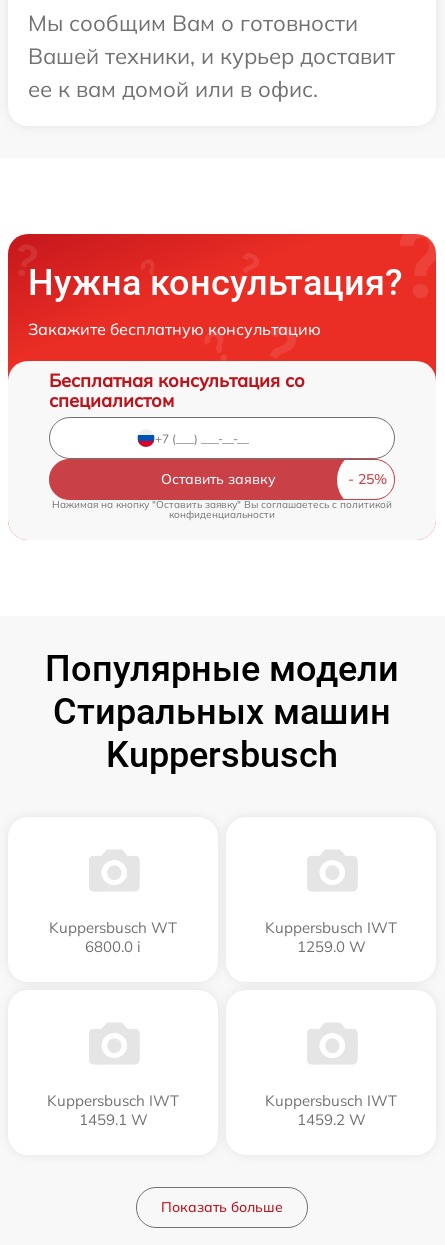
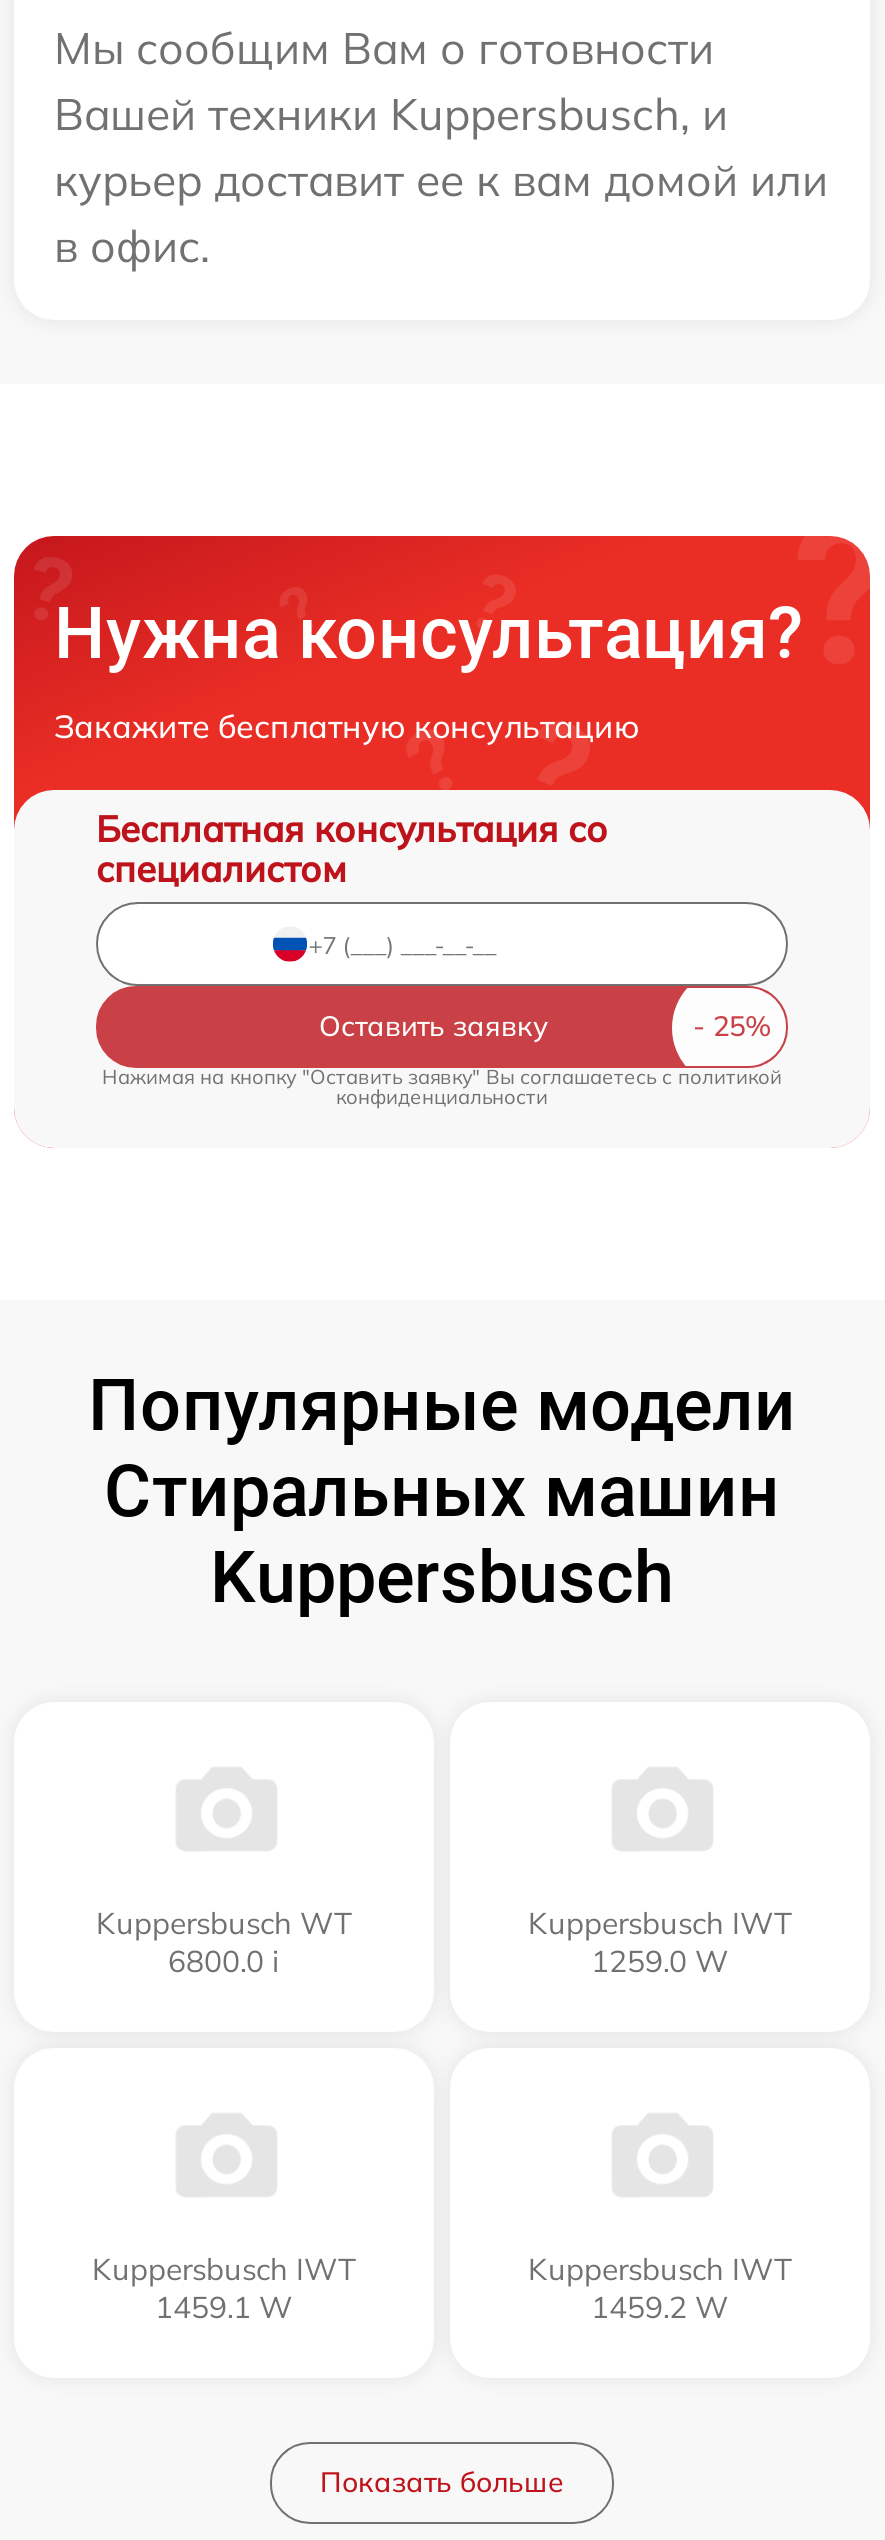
[28,42,395,103] Вашей техники, и курьер доставит | ее к вам домой или в офис. -> [54,86,828,274] Вашей техники Kuppersbusch, и | курьер доставит ее к вам домой или | в офис.

